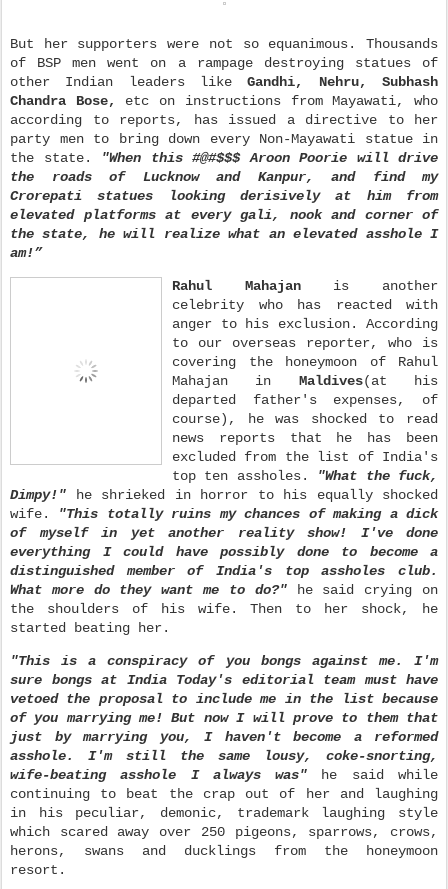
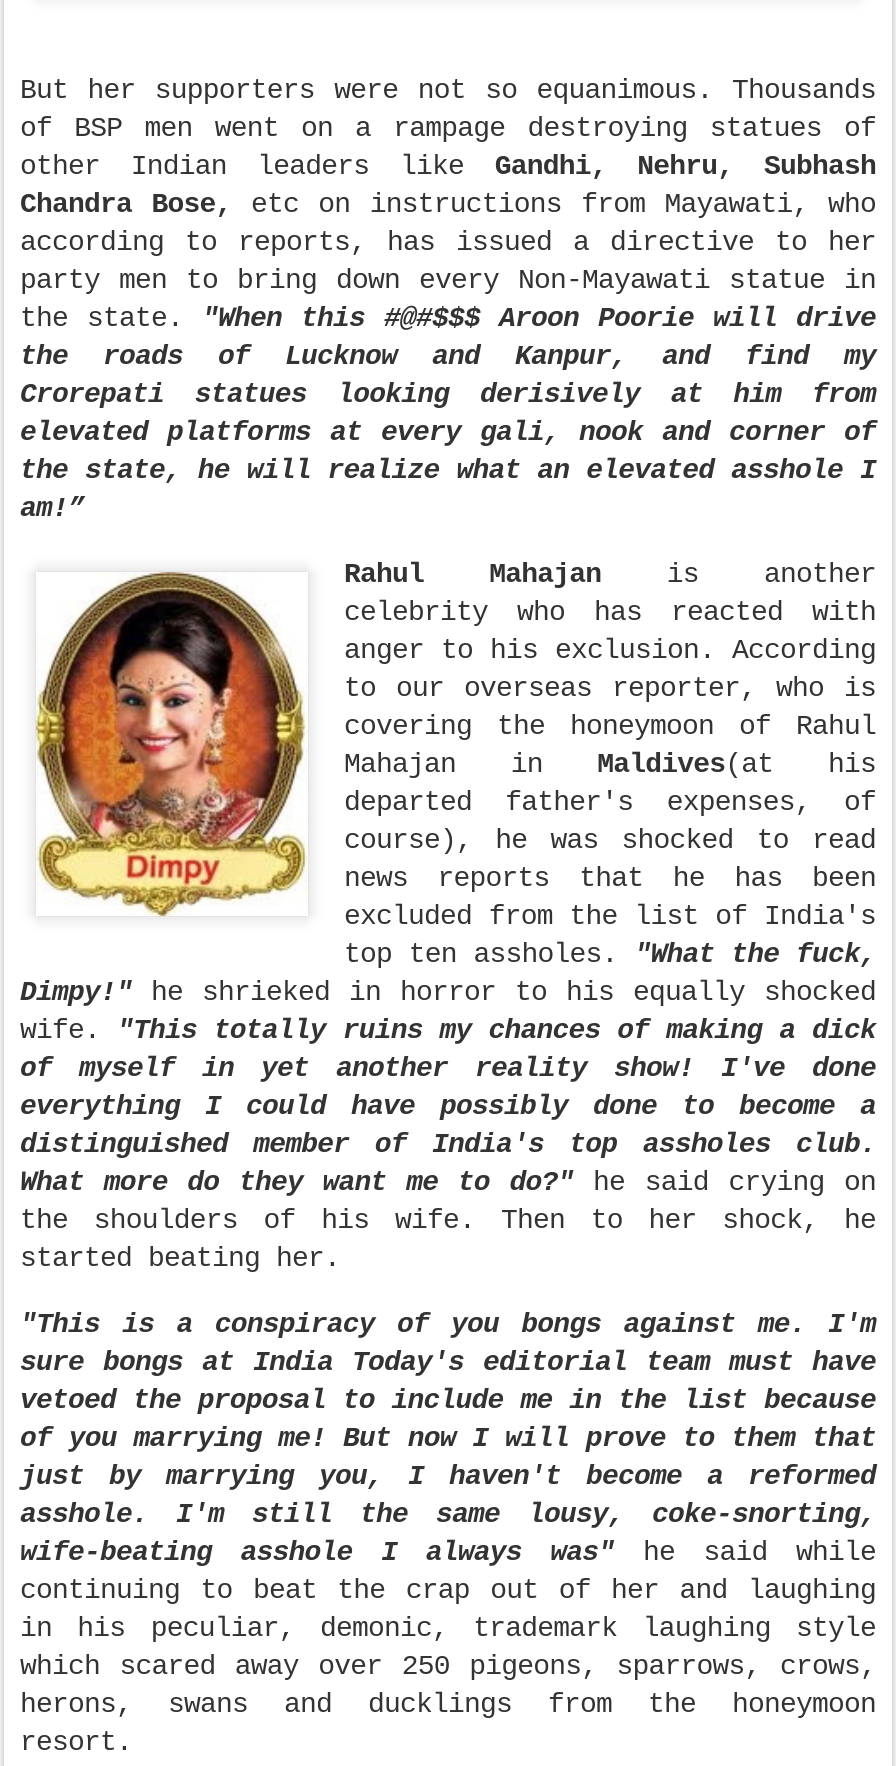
none -> [34,570,308,918] [image]

